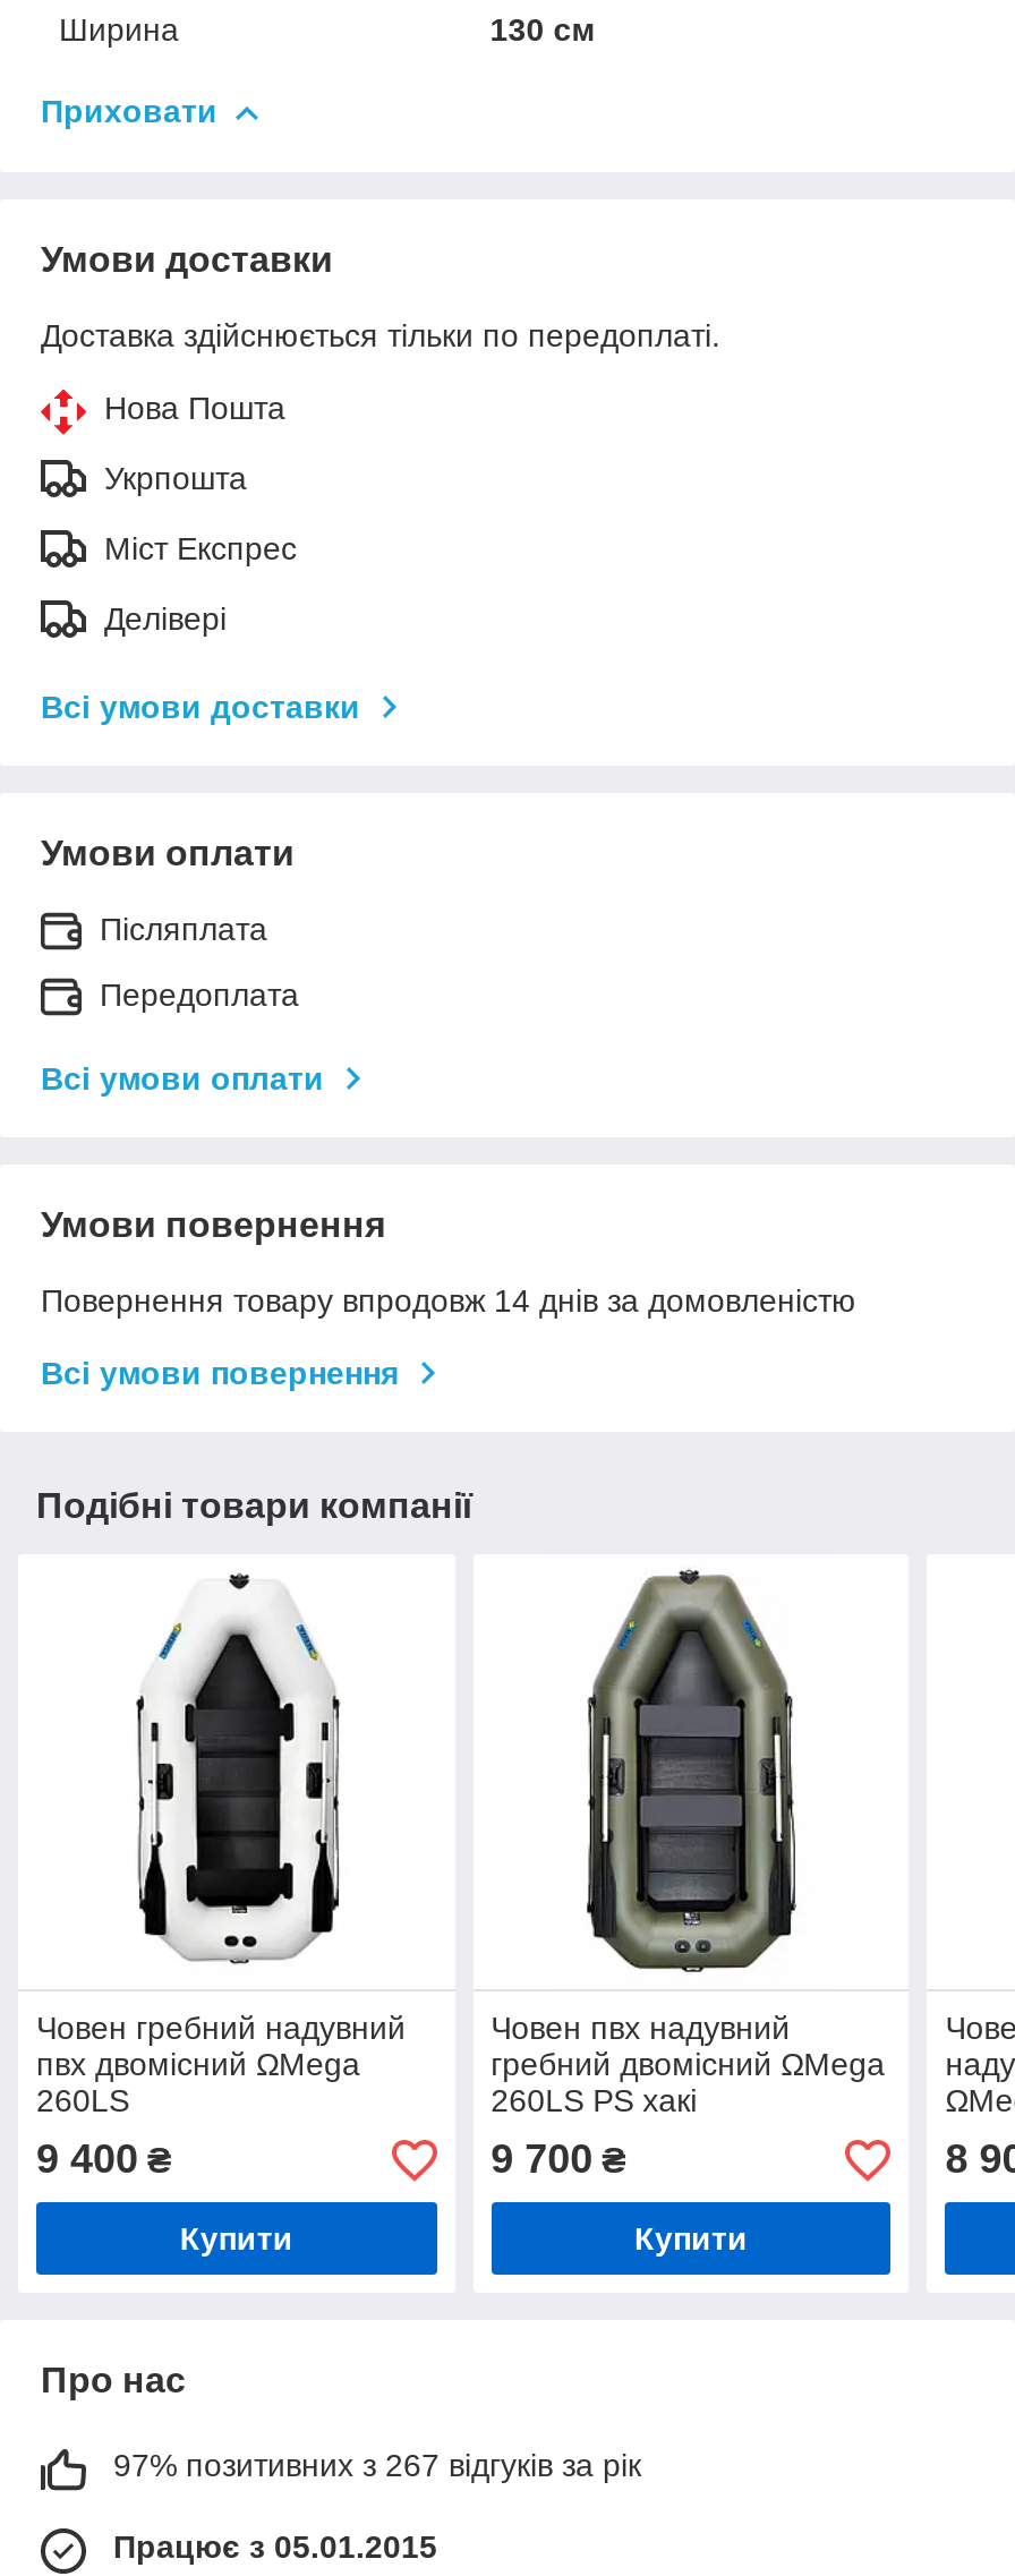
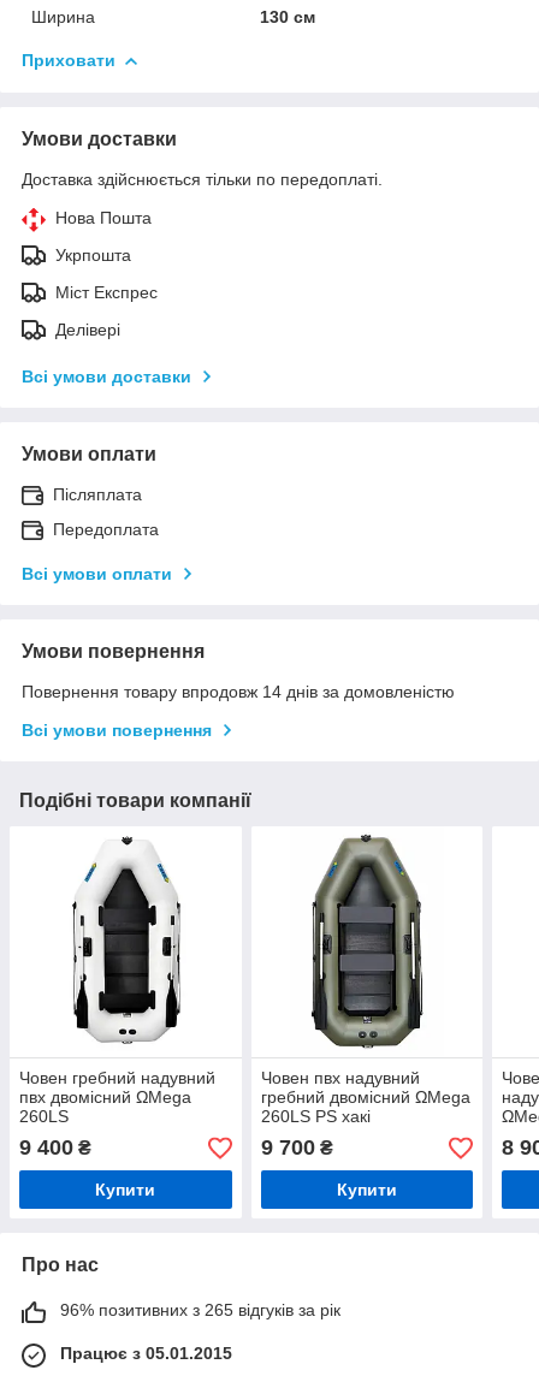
[113,2448,641,2484] 97% позитивних з 267 відгуків за рік -> [60,1301,340,1320] 96% позитивних з 265 відгуків за рік

